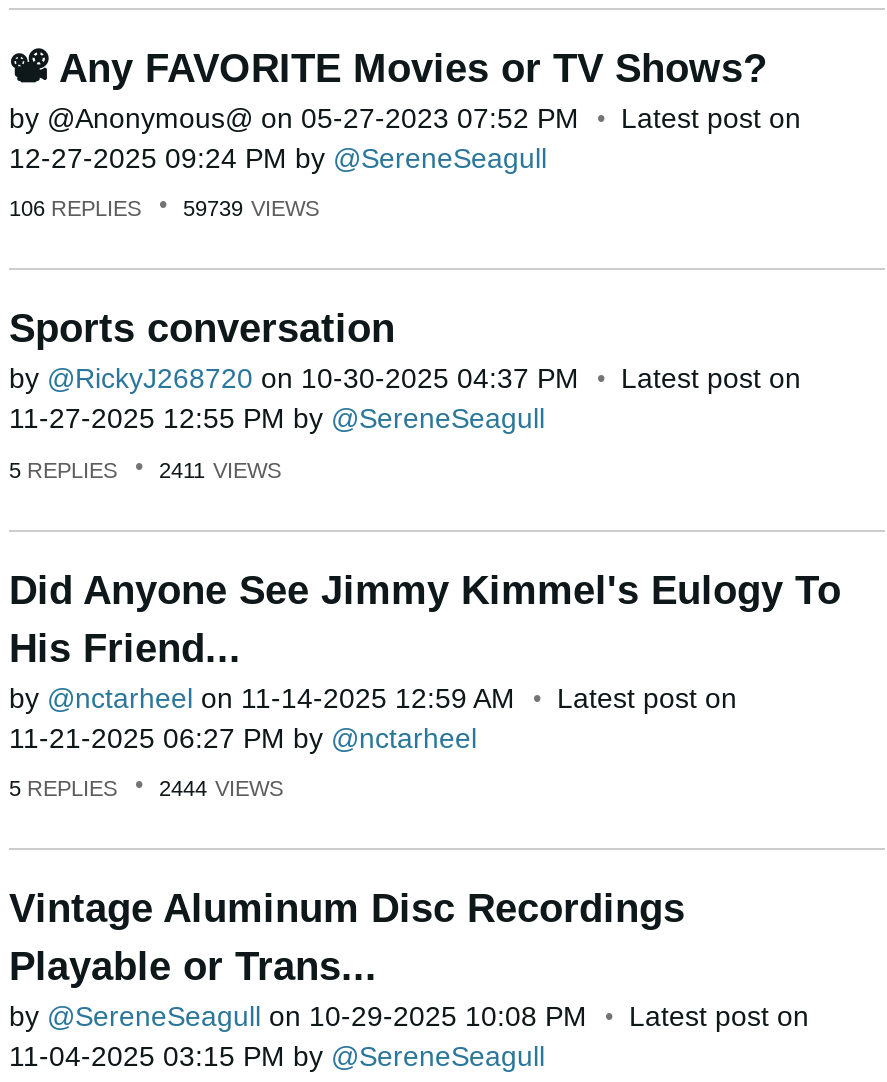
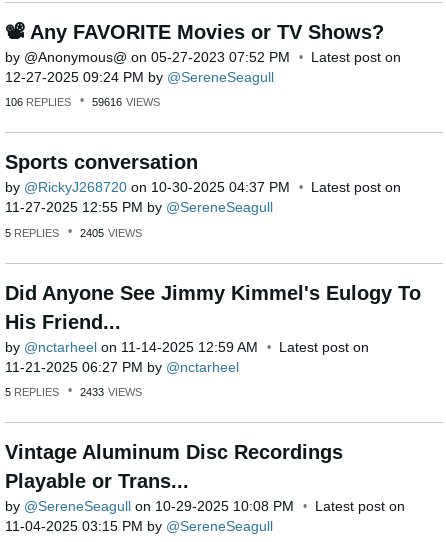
[9,196,319,220] 106 REPLIES 59739 VIEWS -> [5,96,160,108] 106 REPLIES 59616 VIEWS
[9,457,281,481] 5 REPLIES 2411 VIEWS -> [5,227,142,239] 5 REPLIES 2405 VIEWS
[9,776,283,800] 5 REPLIES 2444 VIEWS -> [5,386,142,398] 5 REPLIES 2433 VIEWS

